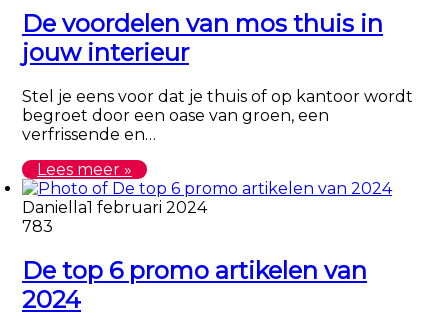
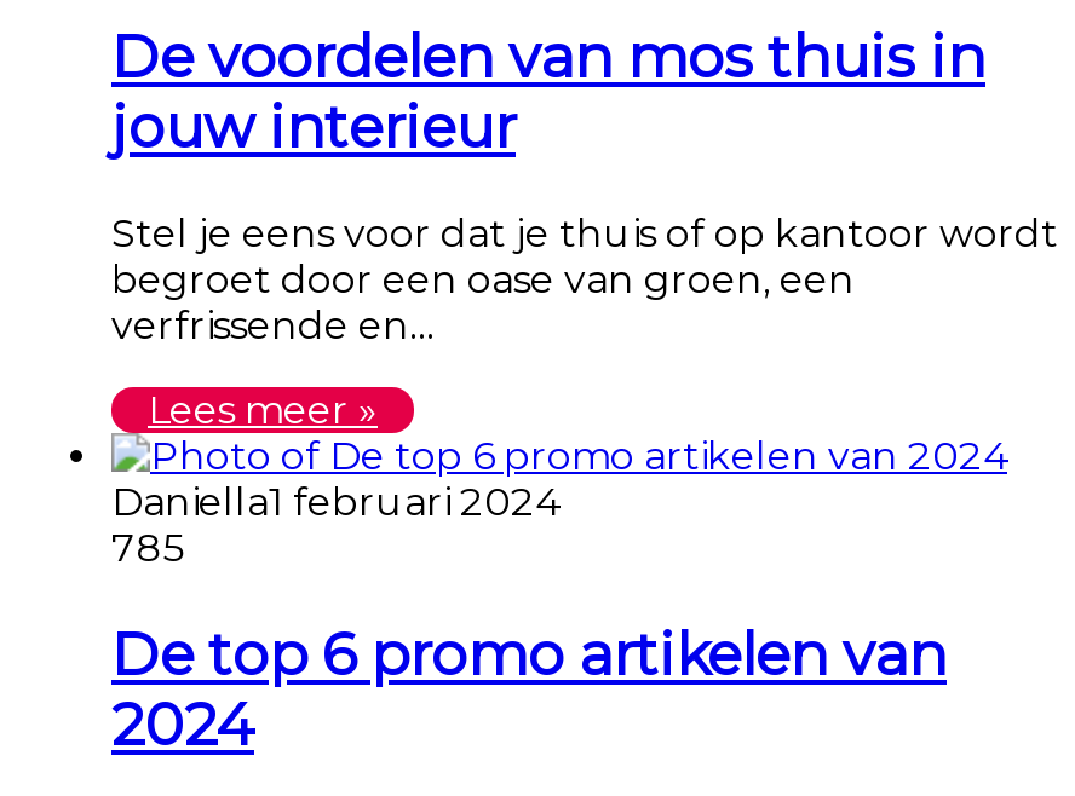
[22,217,53,236] 783 -> [111,526,184,571] 785

